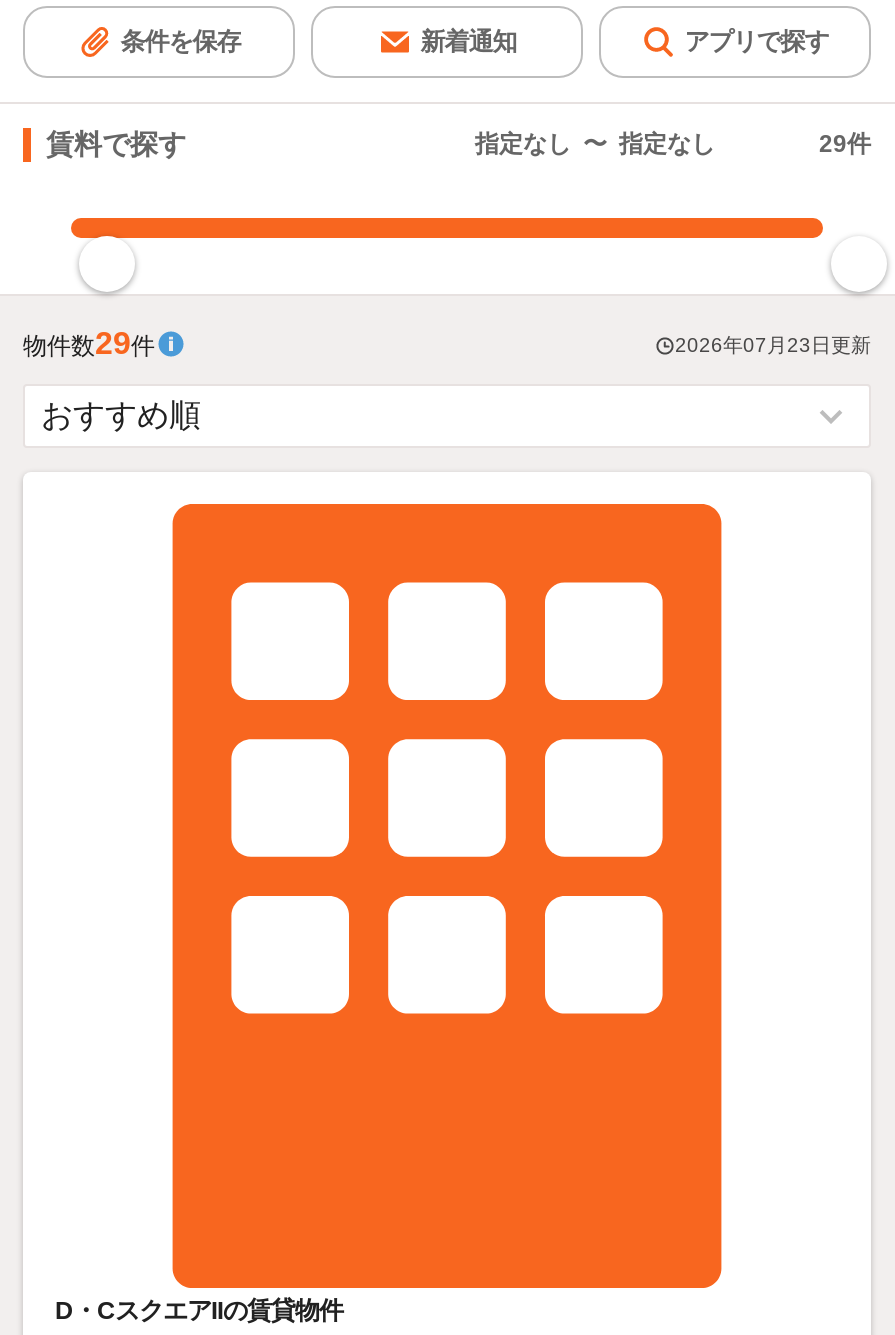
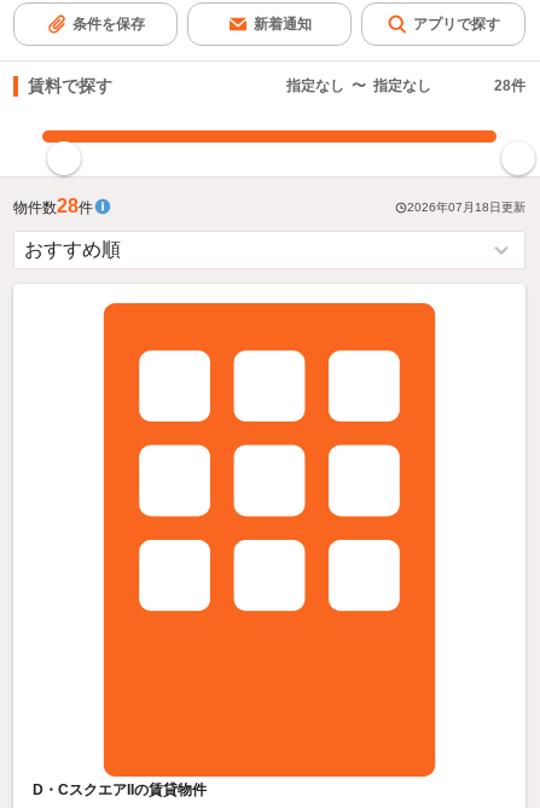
[819,130,871,158] 29件 -> [494,77,526,94] 28件
[23,326,155,360] 物件数29件 -> [13,196,93,216] 物件数28件
[675,335,871,357] 2026年07月23日更新 -> [407,201,526,214] 2026年07月18日更新

